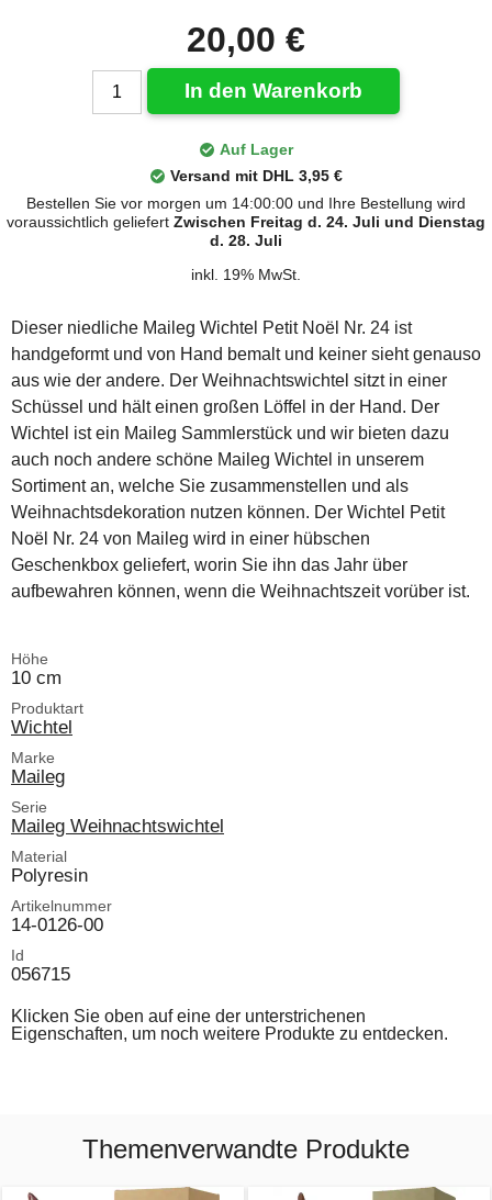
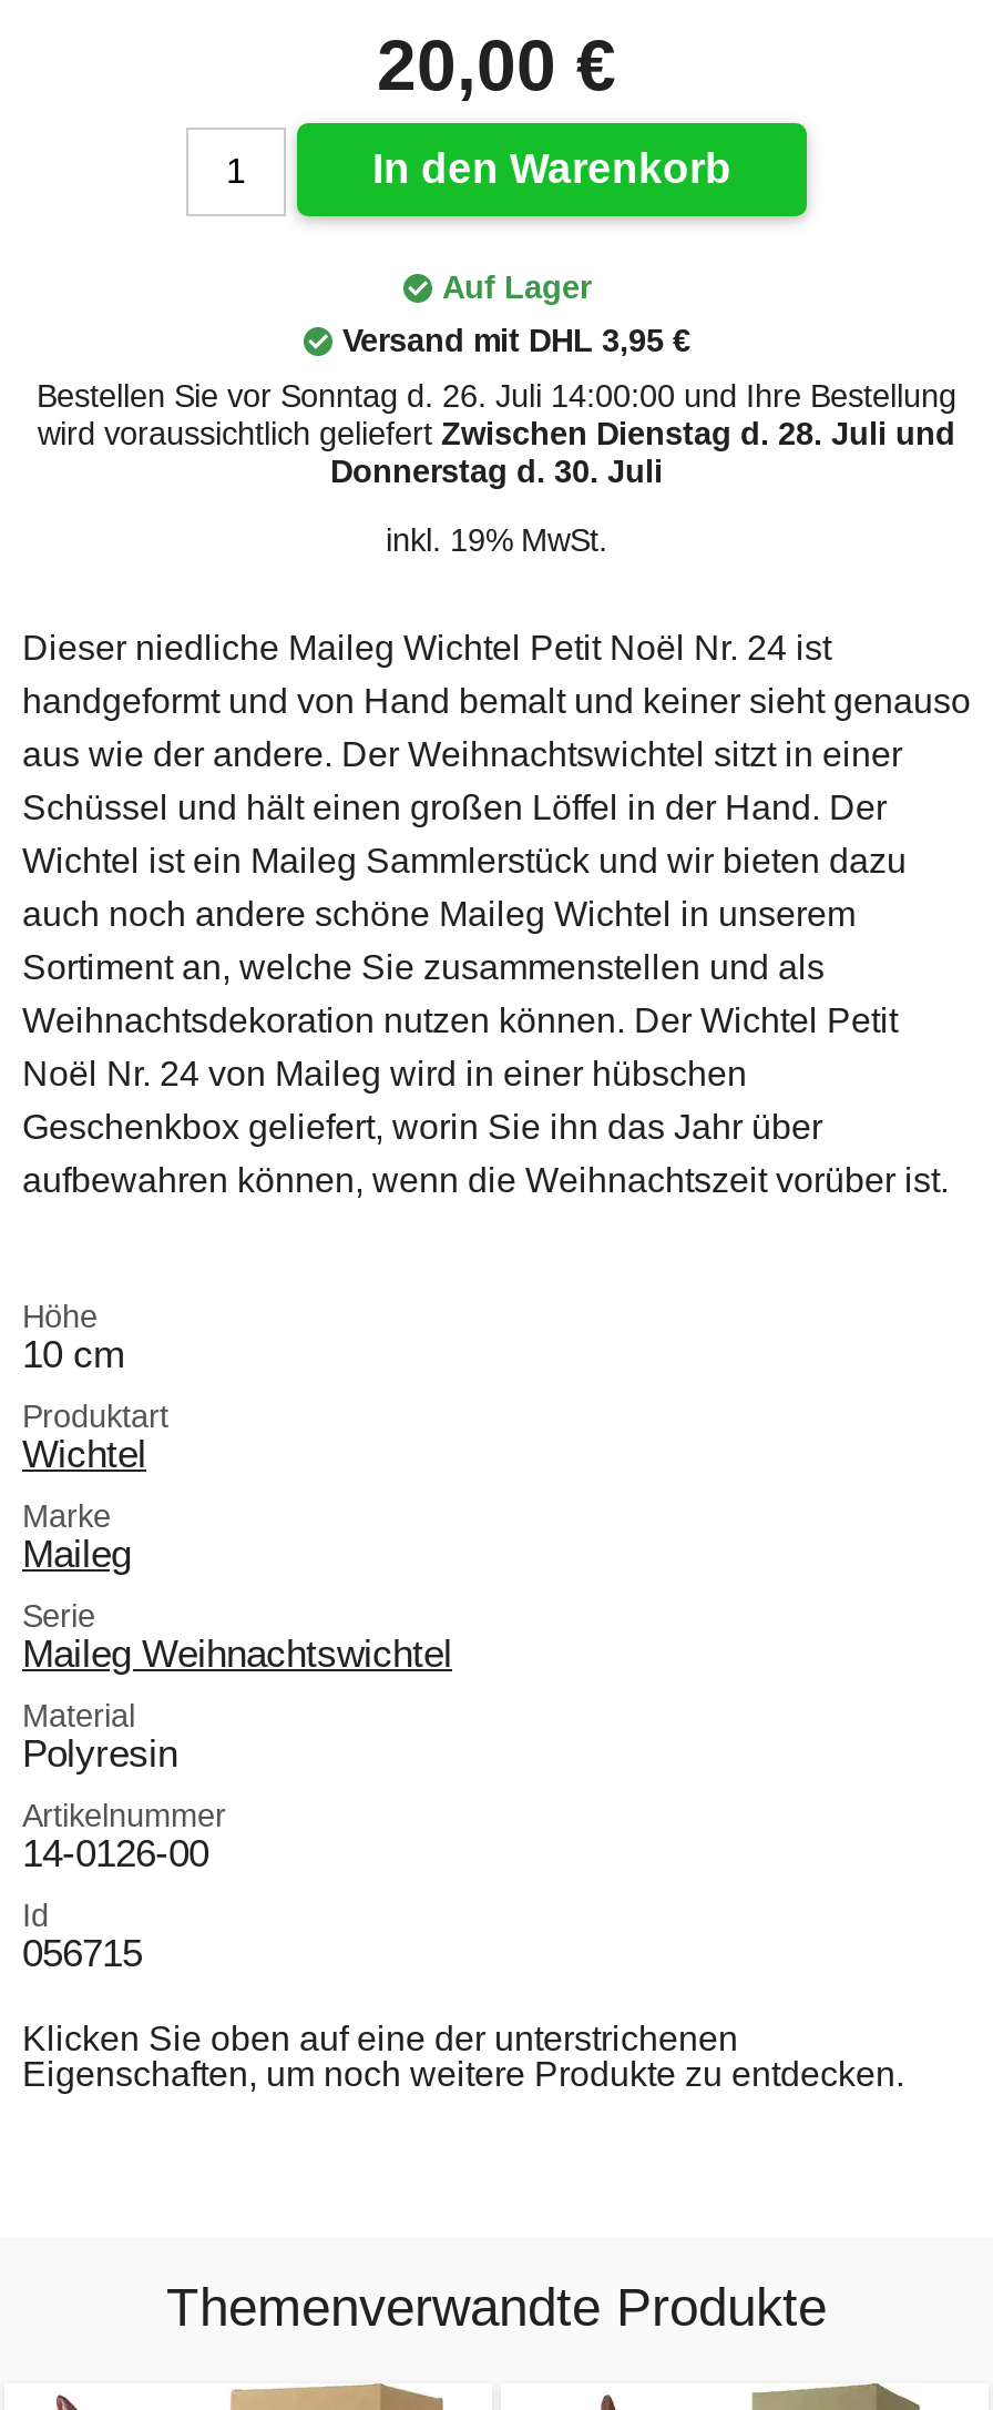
[7,194,485,249] Bestellen Sie vor morgen um 14:00:00 und Ihre Bestellung wird | voraussichtlich geliefert Zwischen Freitag d. 24. Juli und Dienstag | d. 28. Juli -> [37,378,956,489] Bestellen Sie vor Sonntag d. 26. Juli 14:00:00 und Ihre Bestellung | wird voraussichtlich geliefert Zwischen Dienstag d. 28. Juli und | Donnerstag d. 30. Juli

